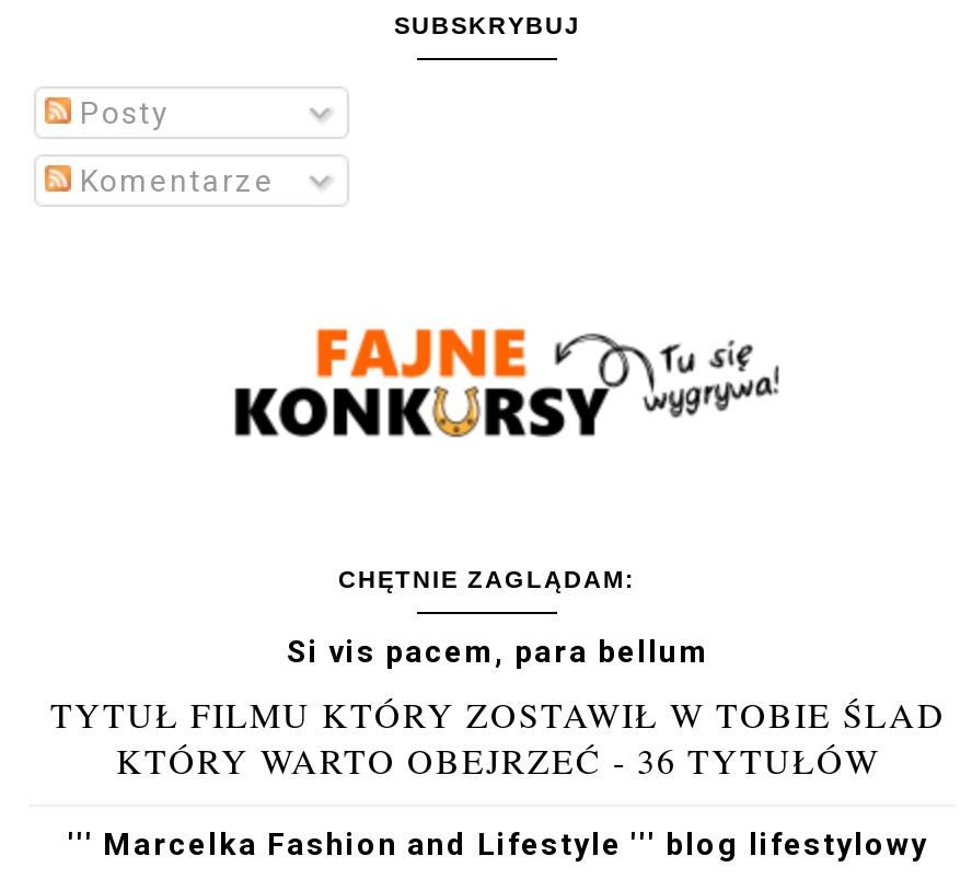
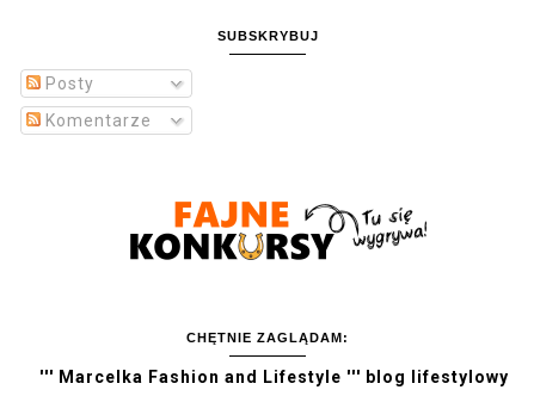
[50,634,946,782] Si vis pacem, para bellum | TYTUŁ FILMU KTÓRY ZOSTAWIŁ W TOBIE ŚLAD | KTÓRY WARTO OBEJRZEĆ - 36 TYTUŁÓW -> none

